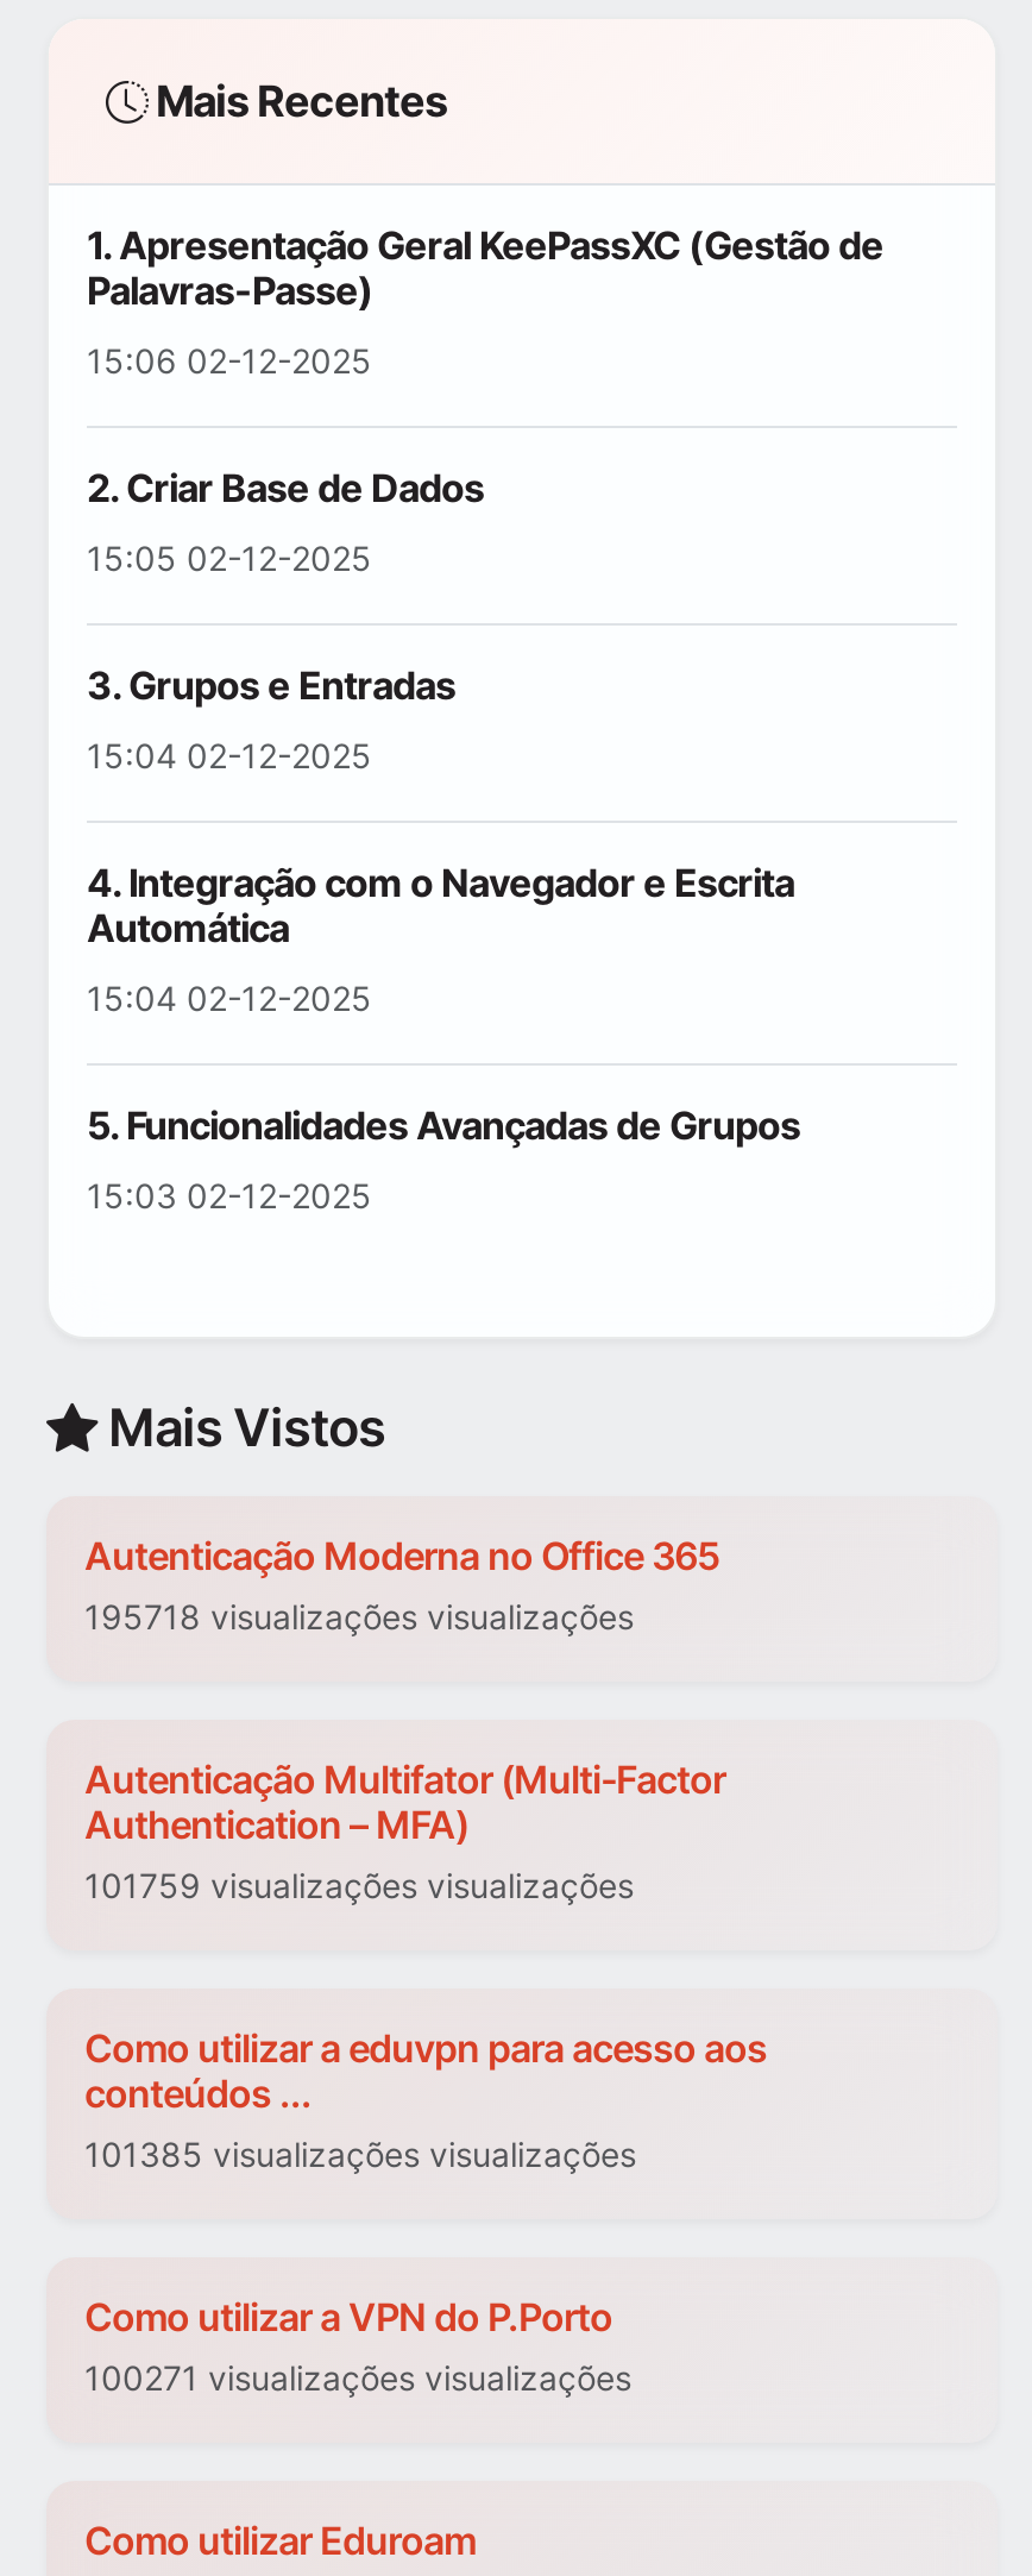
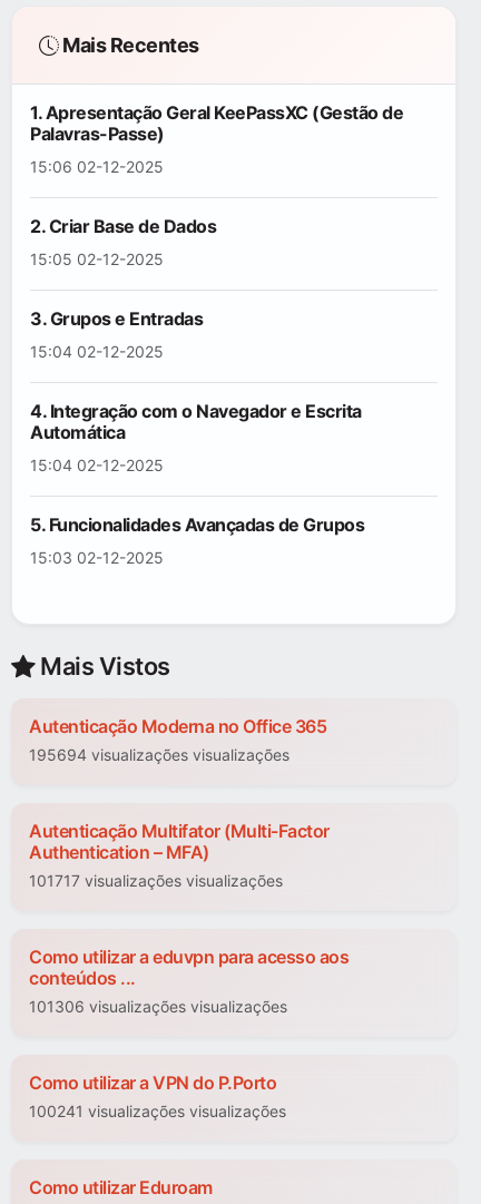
[84,1597,634,1638] 195718 visualizações visualizações -> [29,746,289,765] 195694 visualizações visualizações
[84,1866,634,1906] 101759 visualizações visualizações -> [29,872,283,890] 101717 visualizações visualizações
[84,2135,636,2175] 101385 visualizações visualizações -> [29,997,287,1016] 101306 visualizações visualizações
[84,2358,631,2399] 100271 visualizações visualizações -> [29,1102,286,1121] 100241 visualizações visualizações

